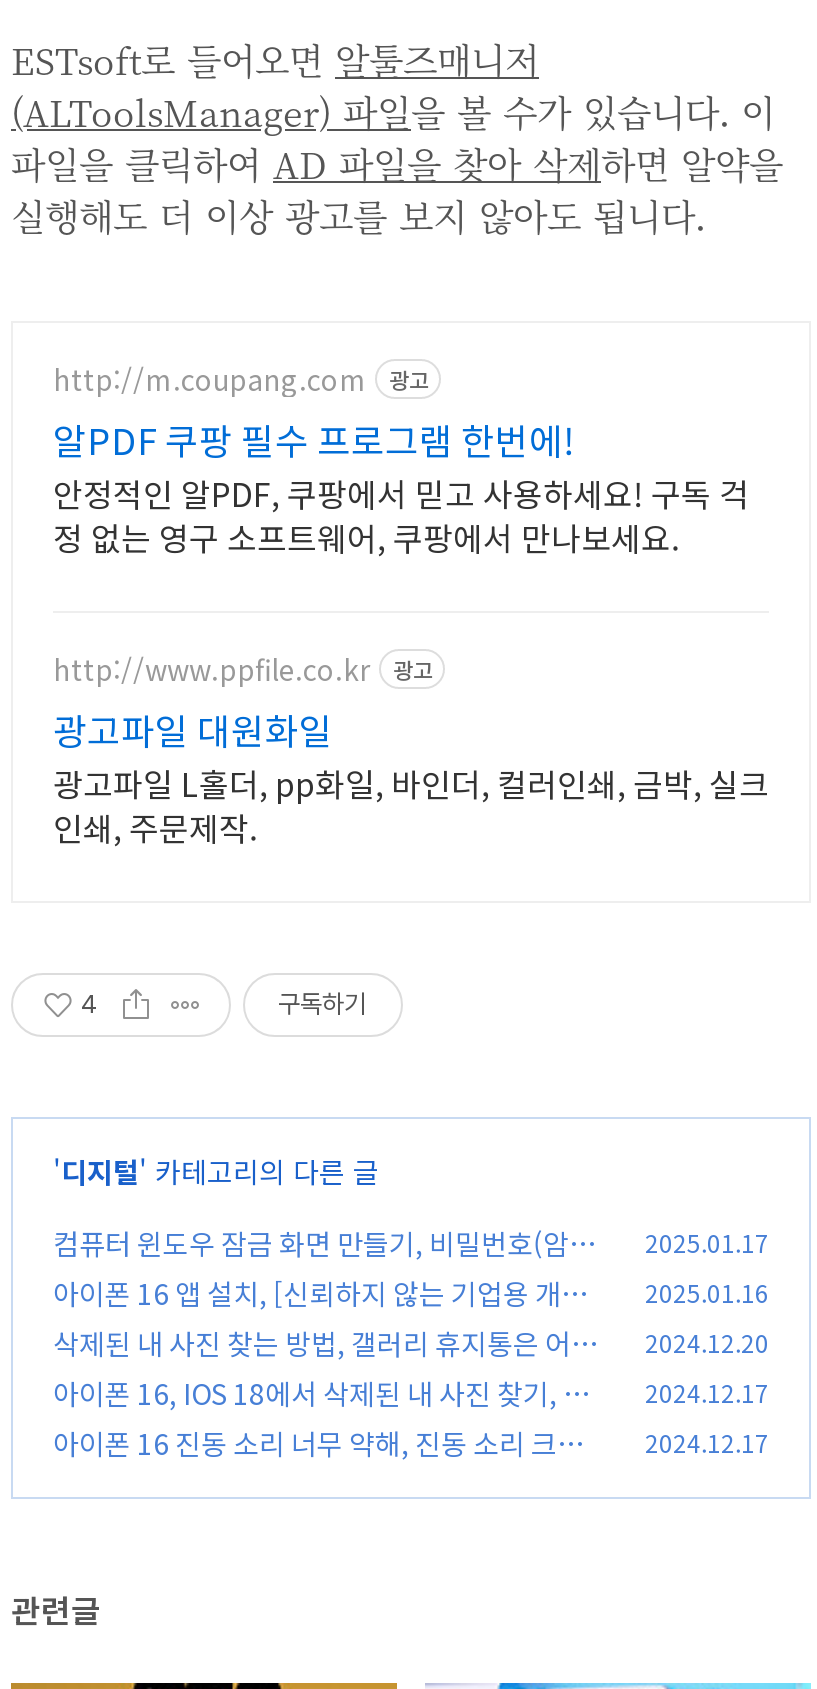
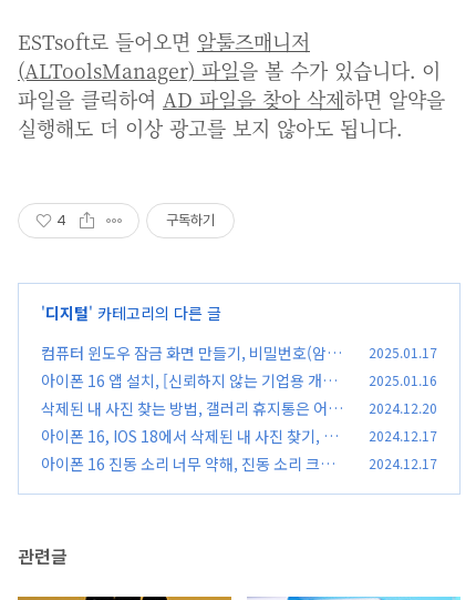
[53,358,769,851] http://m.coupang.com | 광고 | 알PDF 쿠팡 필수 프로그램 한번에! | 안정적인 알PDF, 쿠팡에서 믿고 사용하세요! 구독 걱 | 정 없는 영구 소프트웨어, 쿠팡에서 만나보세요. | http://www.ppfile.co.kr | 광고 | 광고파일 대원화일 | 광고파일 L홀더, pp화일, 바인더, 컬러인쇄, 금박, 실크 | 인쇄, 주문제작. -> none

